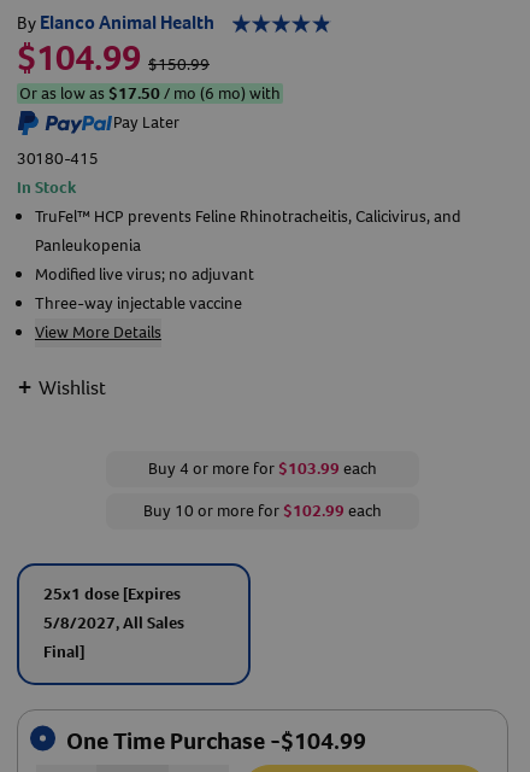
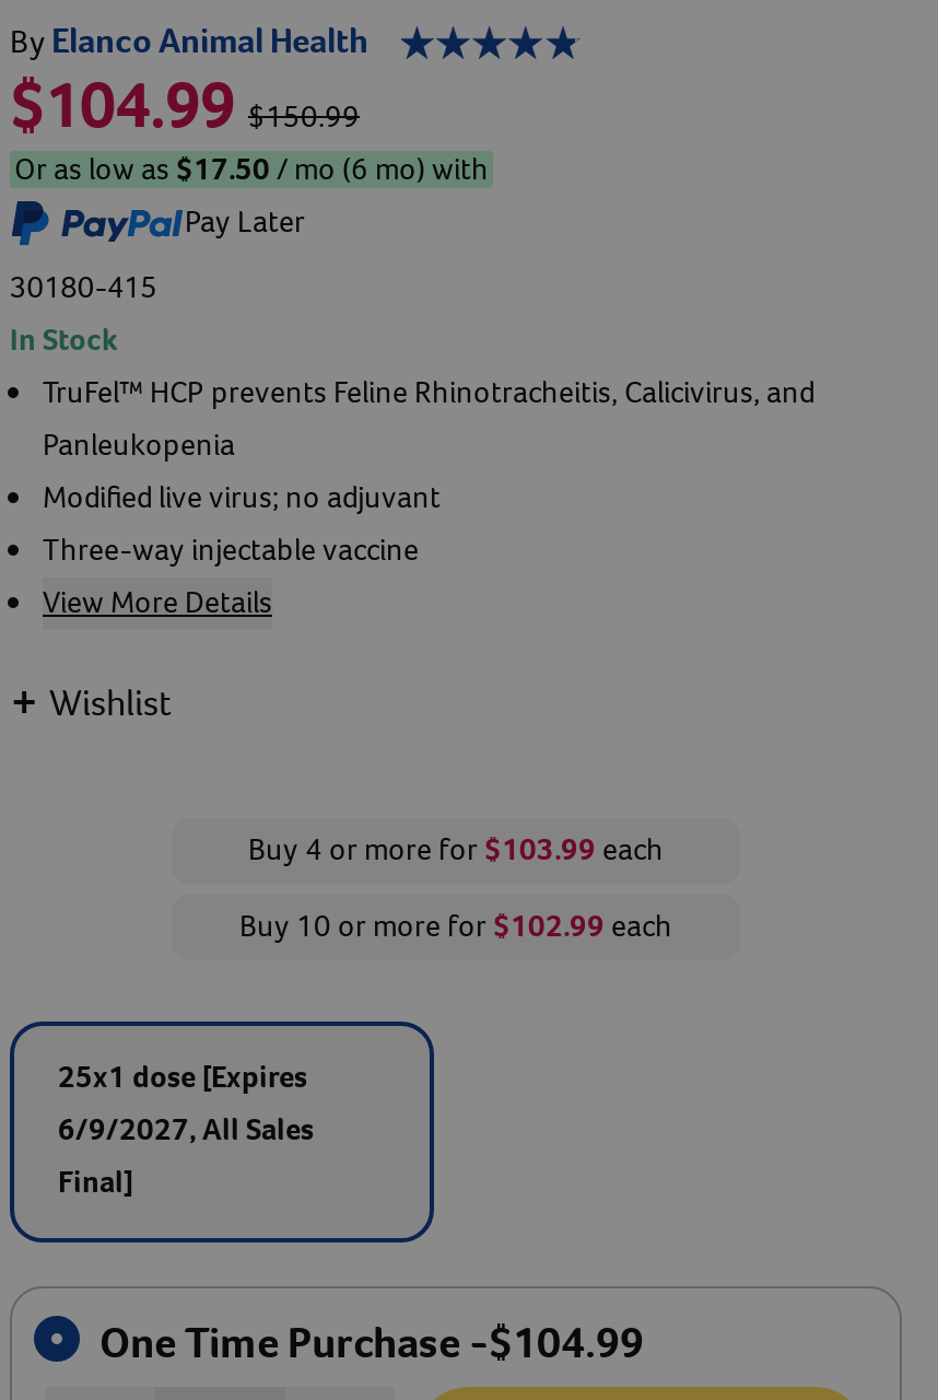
[43,612,184,634] 5/8/2027, All Sales -> [58,1109,314,1151] 6/9/2027, All Sales

